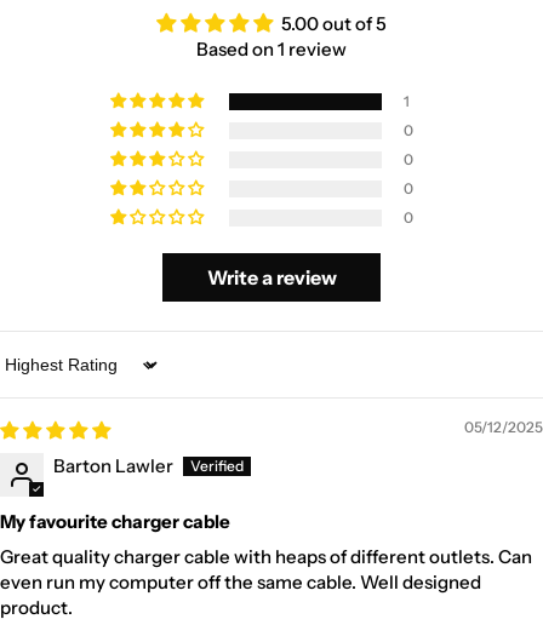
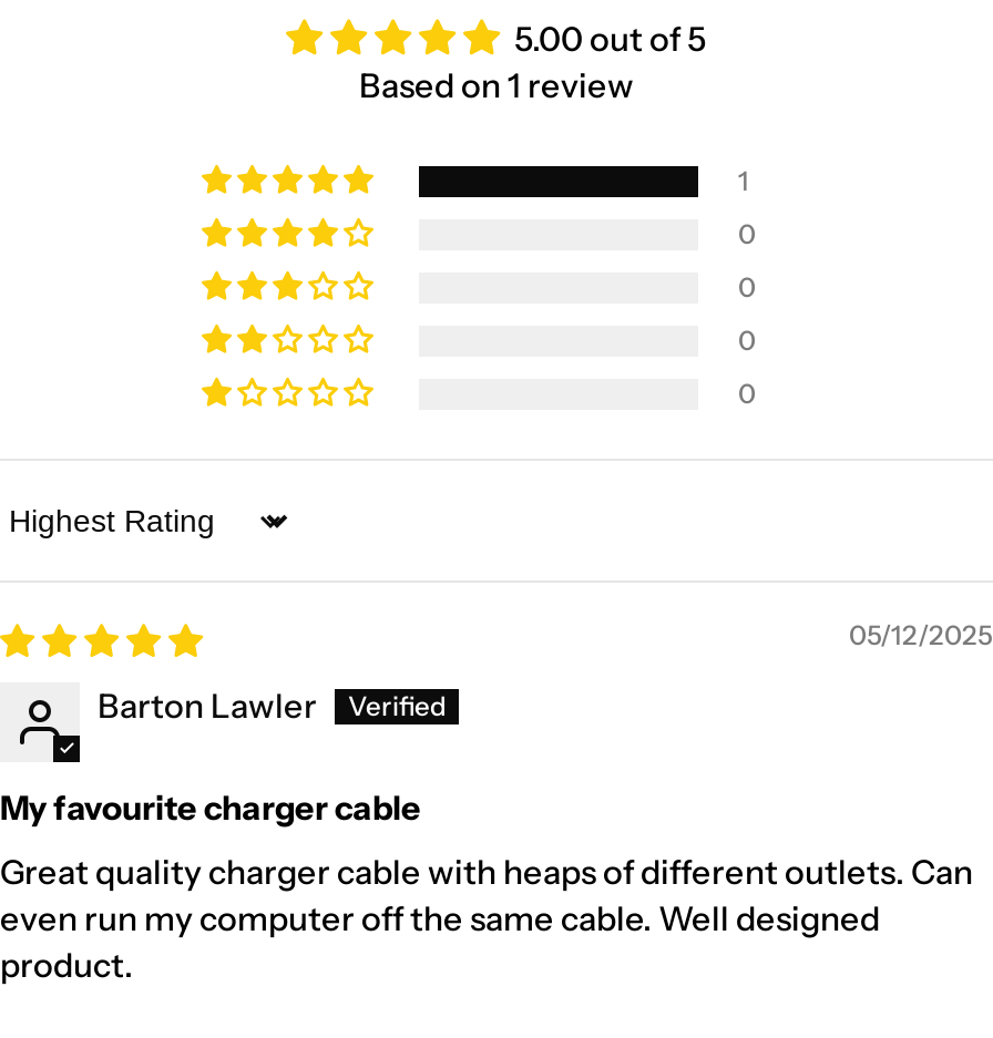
[207,266,336,290] Write a review -> none

